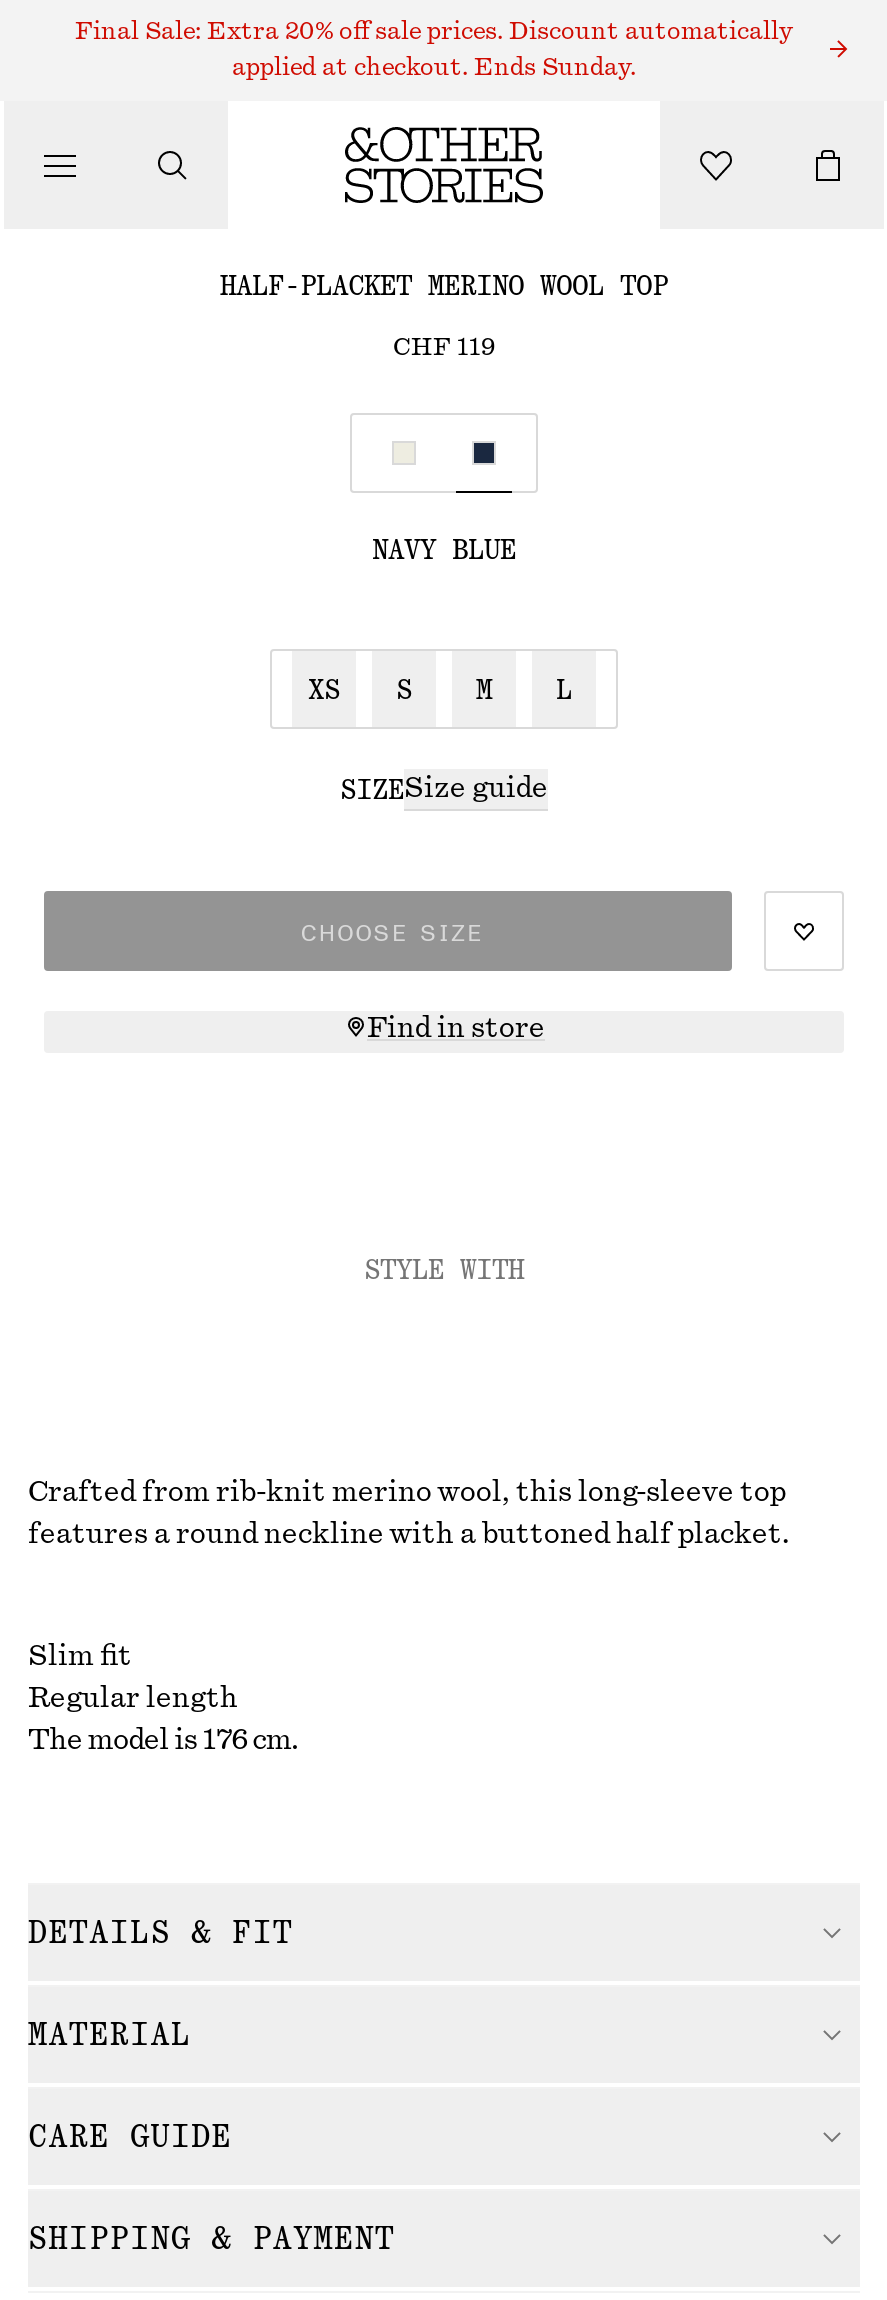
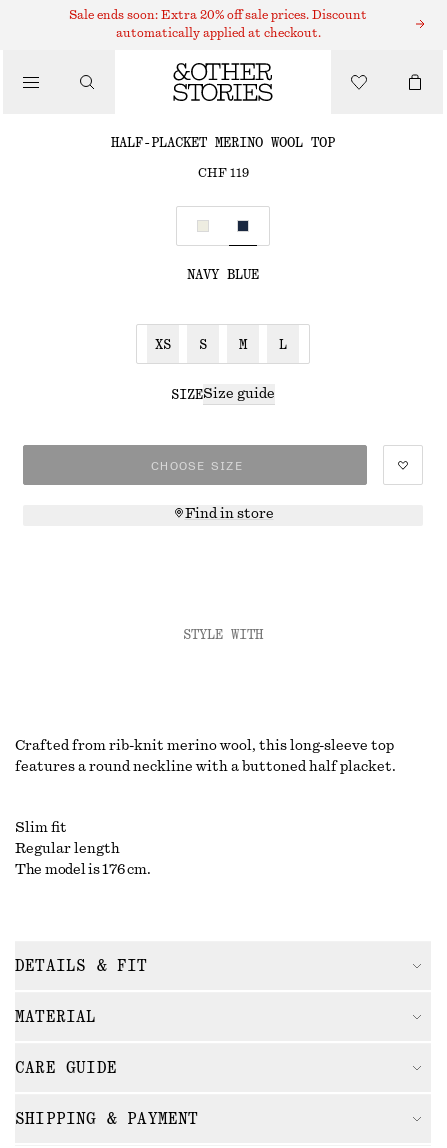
[75,19,793,43] Final Sale: Extra 20% off sale prices. Discount automatically -> [69,9,367,21] Sale ends soon: Extra 20% off sale prices. Discount
[232,55,636,79] applied at checkout. Ends Sunday. -> [115,27,320,39] automatically applied at checkout.

